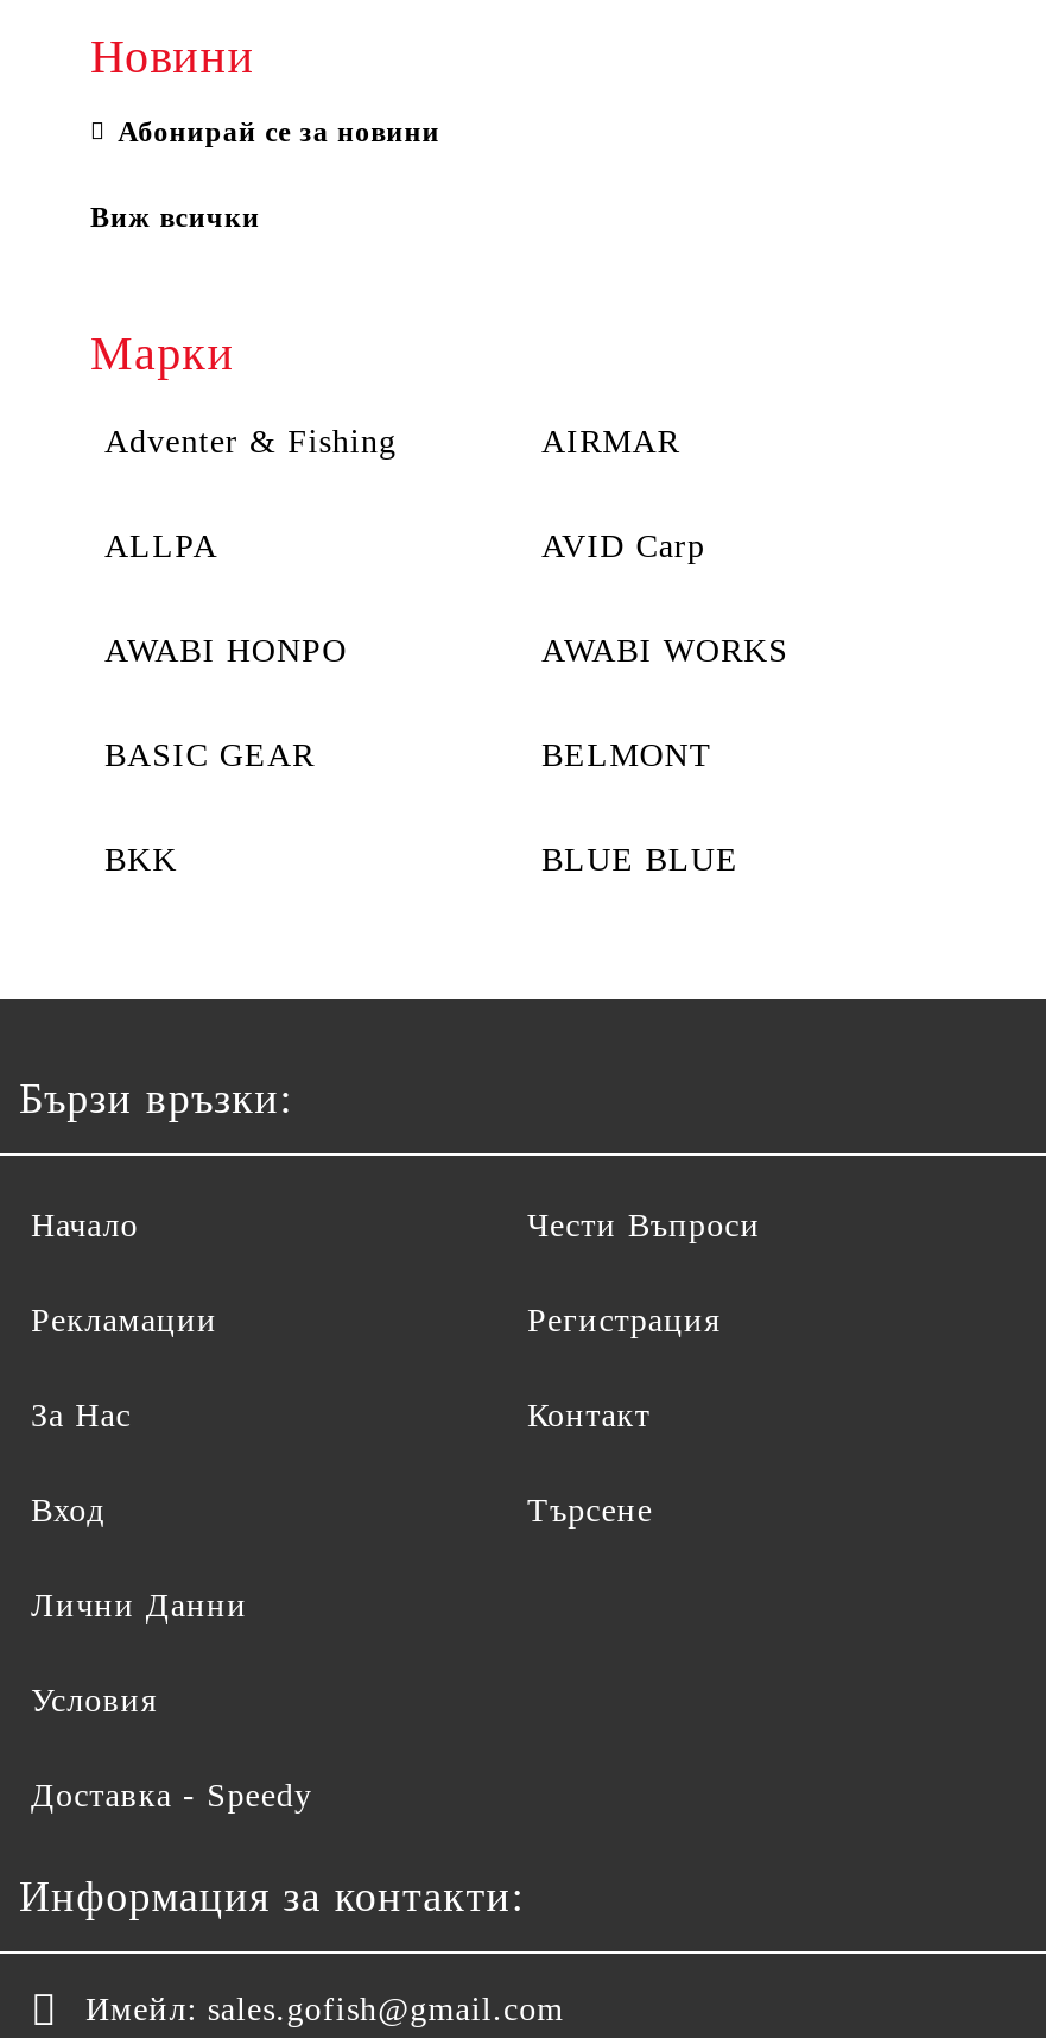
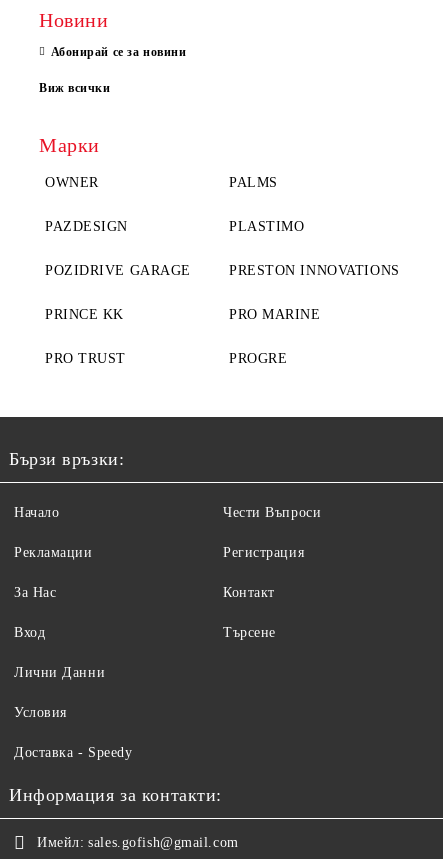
[104,424,680,460] Adventer & Fishing | AIRMAR -> [45,175,278,190] OWNER | PALMS
[104,529,705,564] ALLPA | AVID Carp -> [45,219,304,234] PAZDESIGN | PLASTIMO
[104,633,789,669] AWABI HONPO | AWABI WORKS -> [45,263,400,278] POZIDRIVE GARAGE | PRESTON INNOVATIONS
[104,738,712,773] BASIC GEAR | BELMONT -> [45,307,321,322] PRINCE KK | PRO MARINE
[104,842,738,878] BKK | BLUE BLUE -> [45,351,287,366] PRO TRUST | PROGRE

